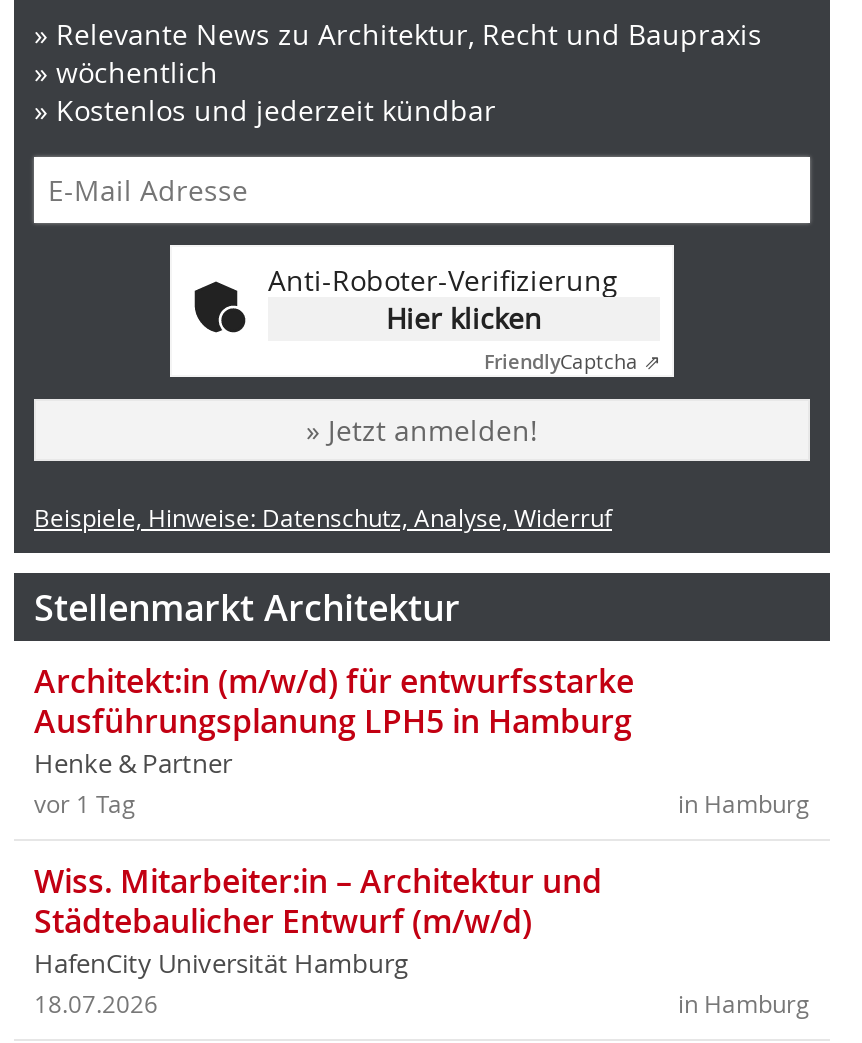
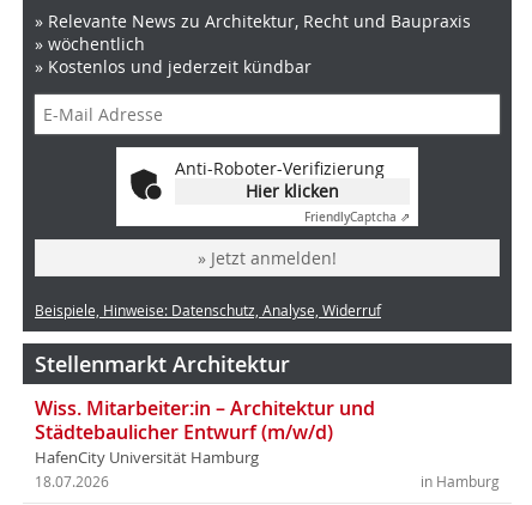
[34,659,810,819] Architekt:in (m/w/d) für entwurfsstarke | Ausführungsplanung LPH5 in Hamburg | Henke & Partner | in Hamburg | vor 1 Tag -> none

